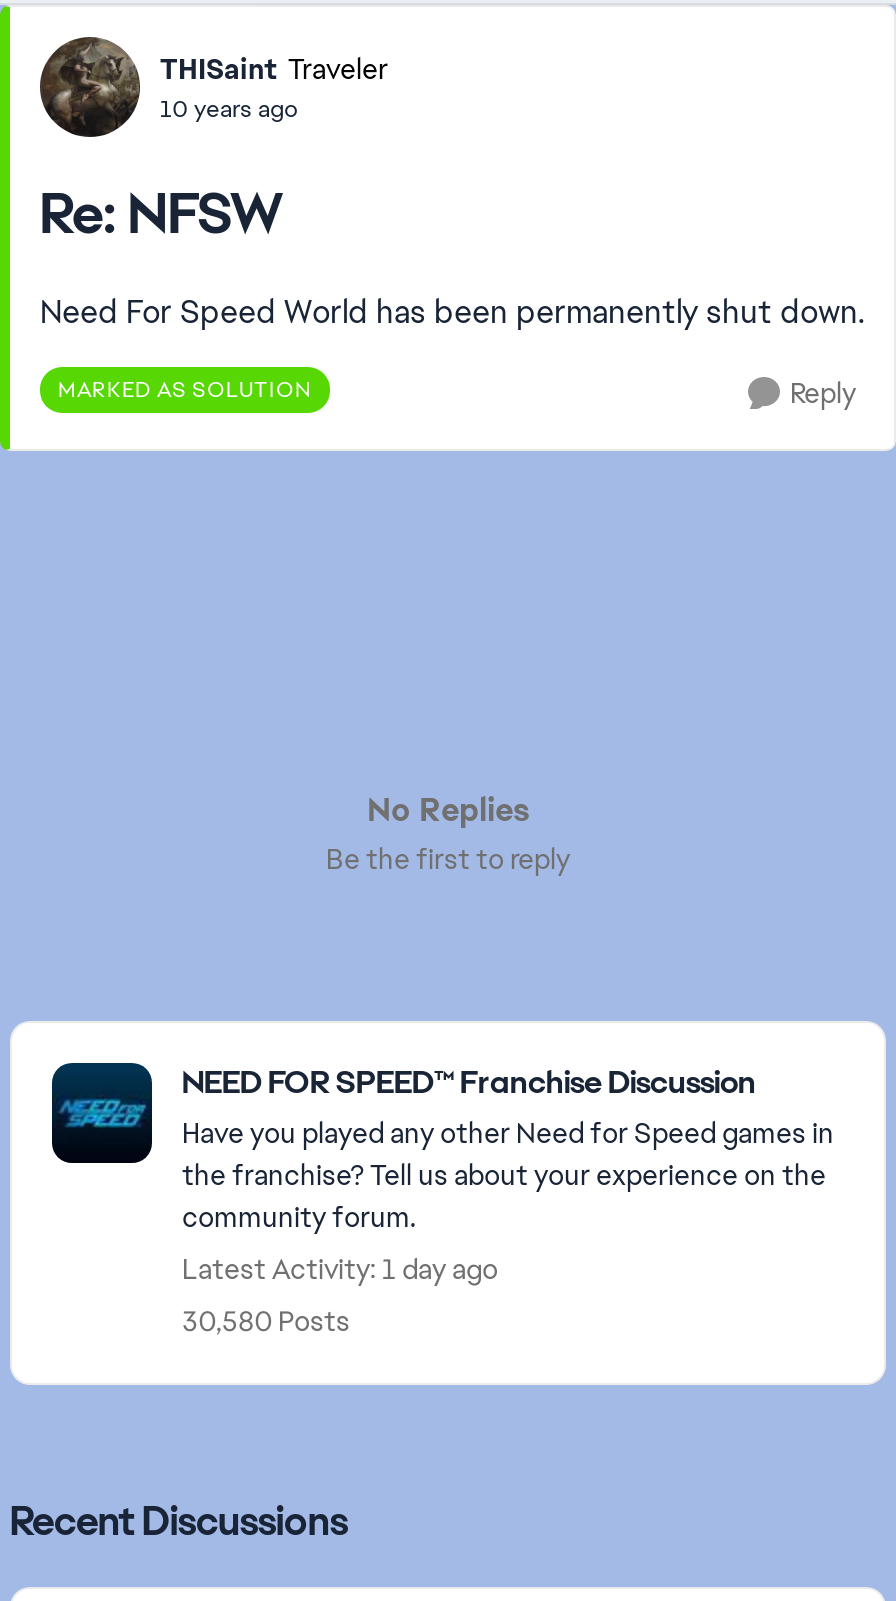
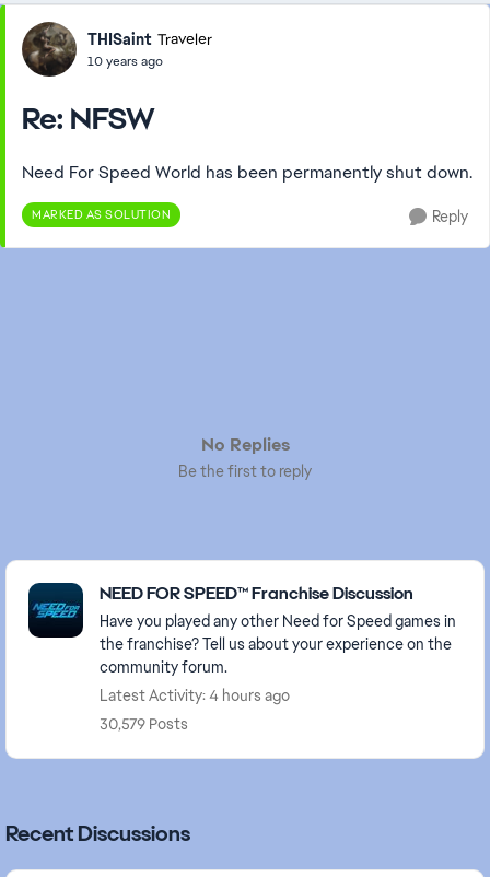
[182,1251,498,1287] Latest Activity: 1 day ago -> [100,686,290,705] Latest Activity: 4 hours ago
[182,1303,350,1339] 30,580 Posts -> [100,714,188,734] 30,579 Posts

